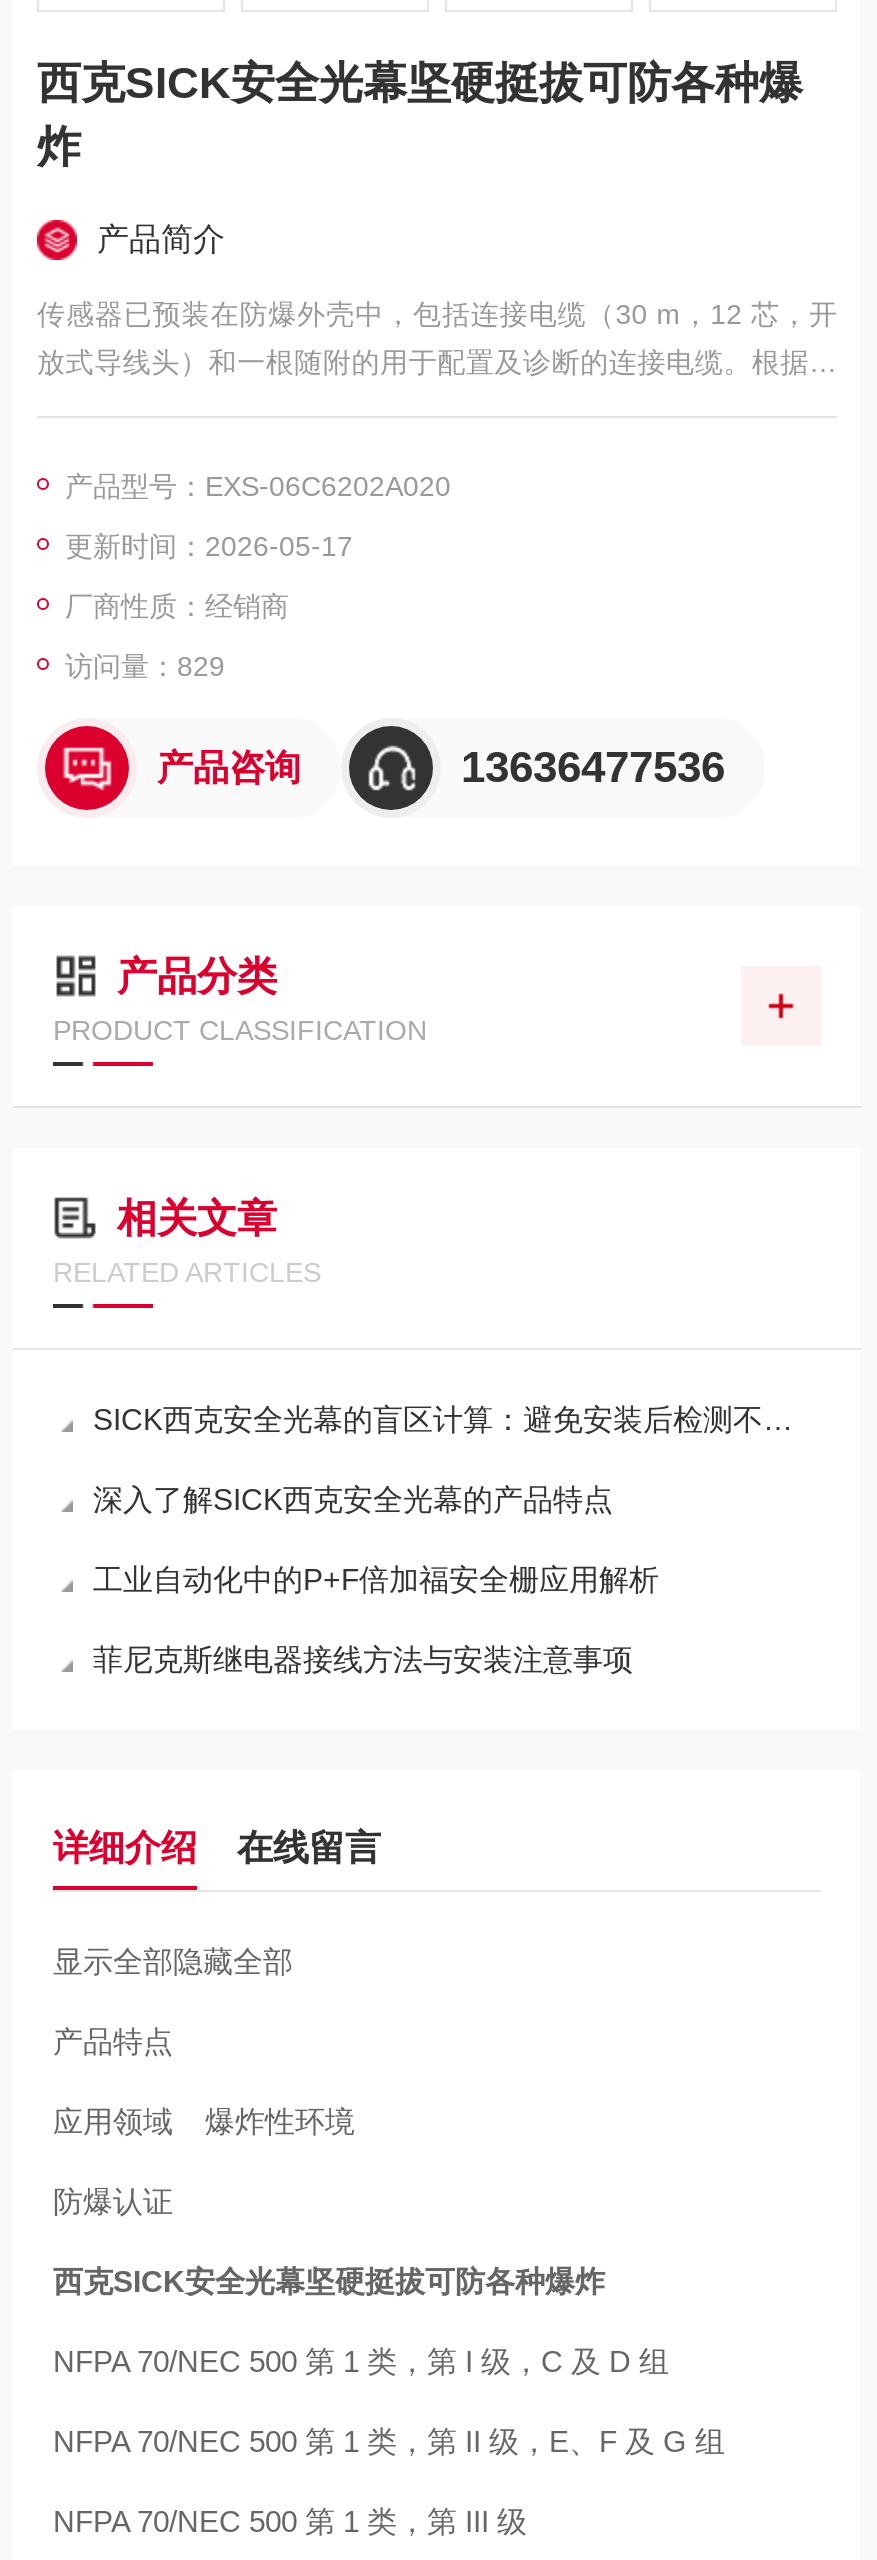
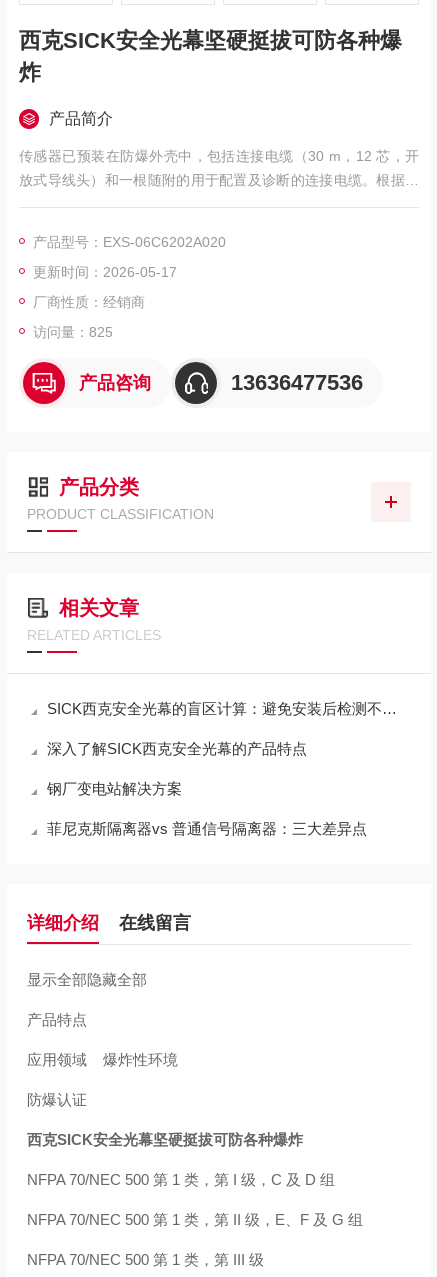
[65,650,225,682] 访问量：829 -> [33,324,113,340] 访问量：825
[93,1562,659,1596] 工业自动化中的P+F倍加福安全栅应用解析 -> [47,780,182,797] 钢厂变电站解决方案
[93,1642,633,1676] 菲尼克斯继电器接线方法与安装注意事项 -> [47,820,367,837] 菲尼克斯隔离器vs 普通信号隔离器：三大差异点

